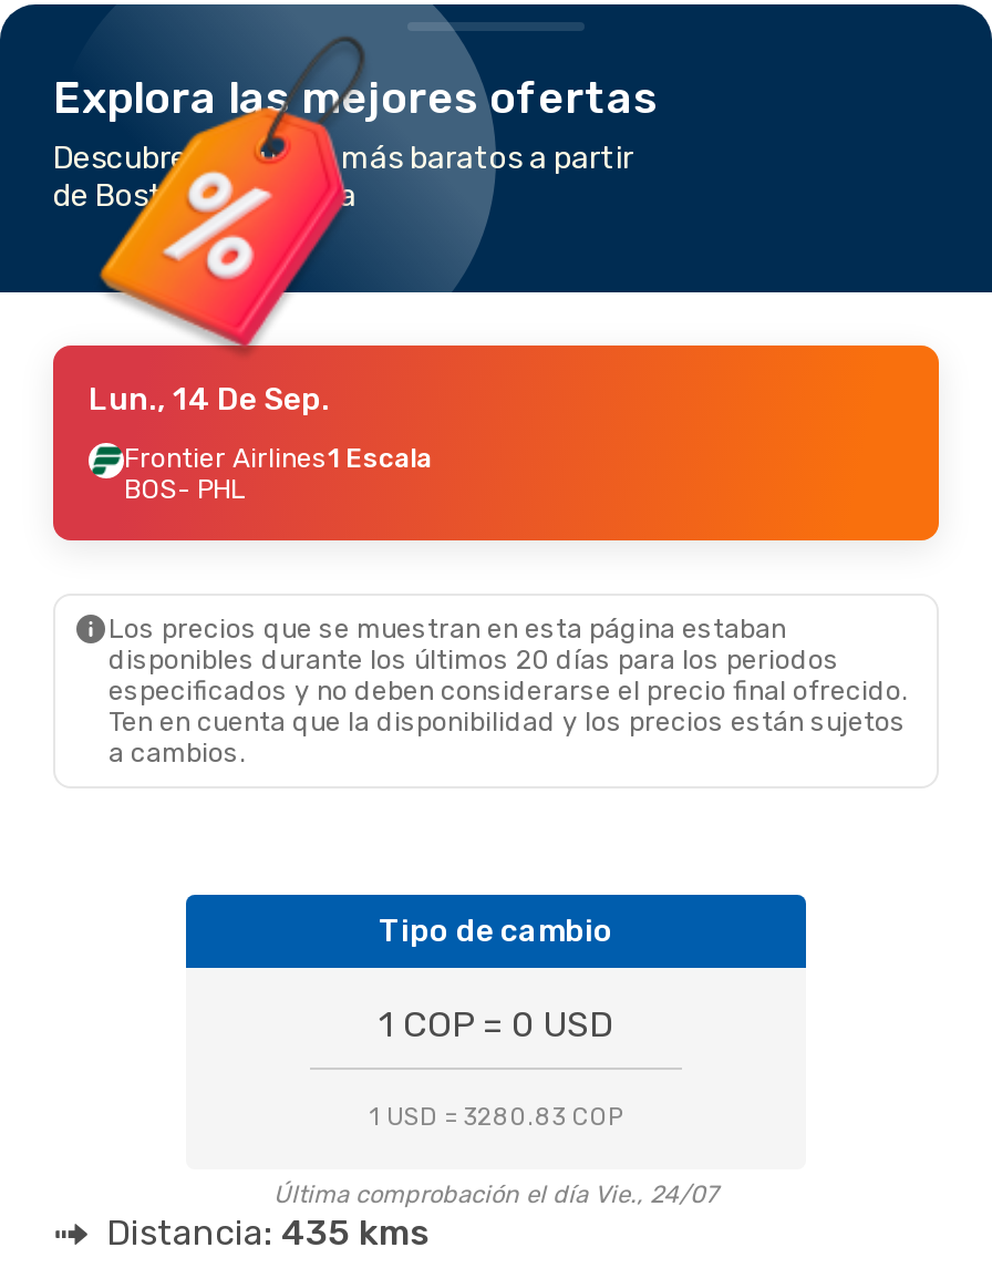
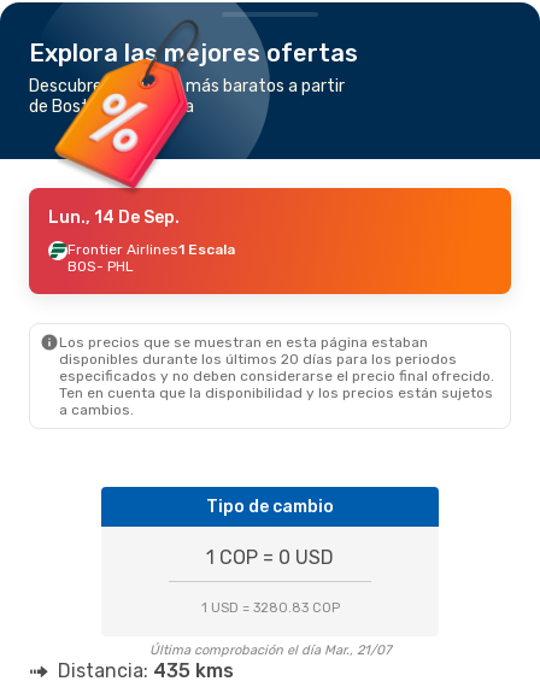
[273,1180,719,1209] Última comprobación el día Vie., 24/07 -> [149,642,391,658] Última comprobación el día Mar., 21/07

